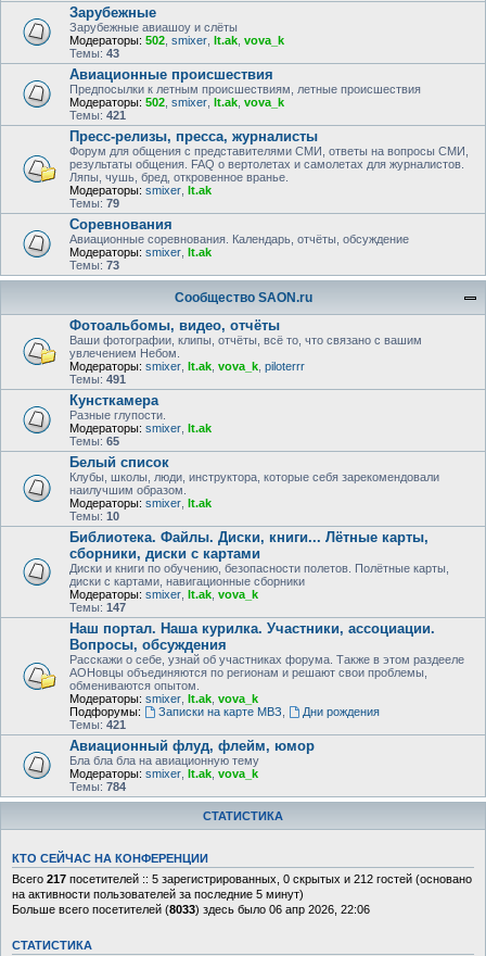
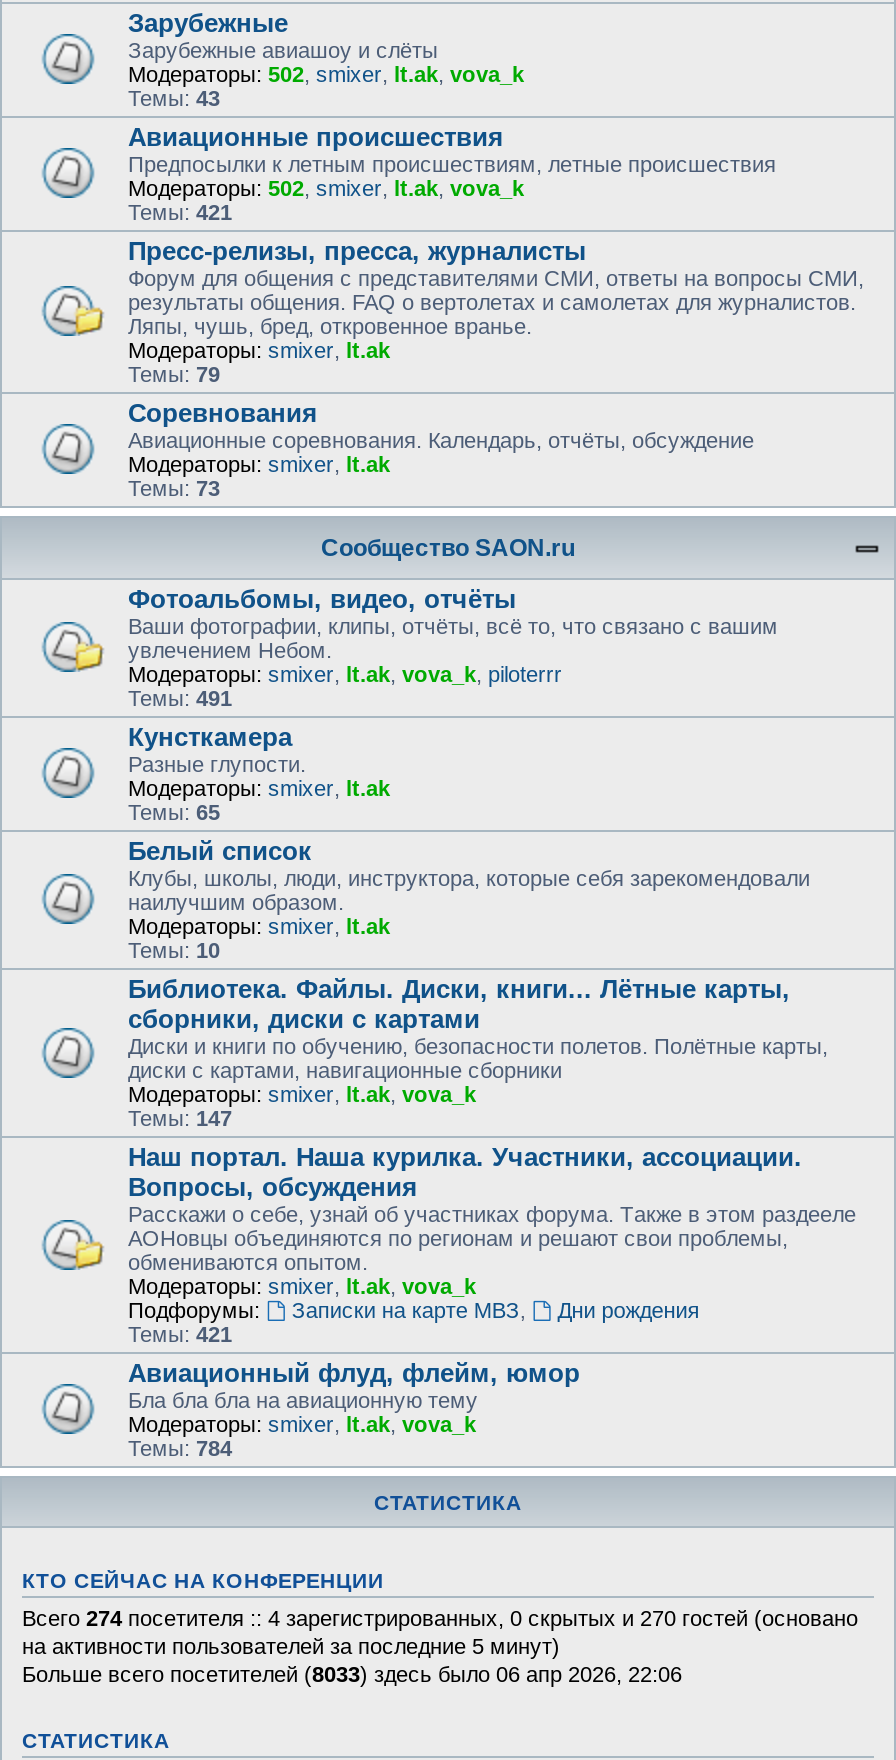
[12,872,472,885] Всего 217 посетителей :: 5 зарегистрированных, 0 скрытых и 212 гостей (основано -> [22,1606,858,1630] Всего 274 посетителя :: 4 зарегистрированных, 0 скрытых и 270 гостей (основано

